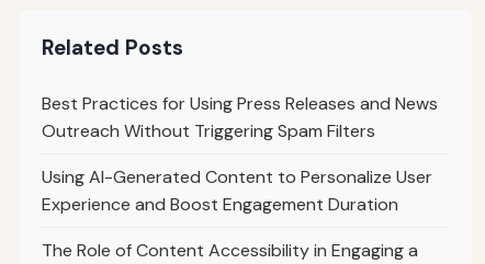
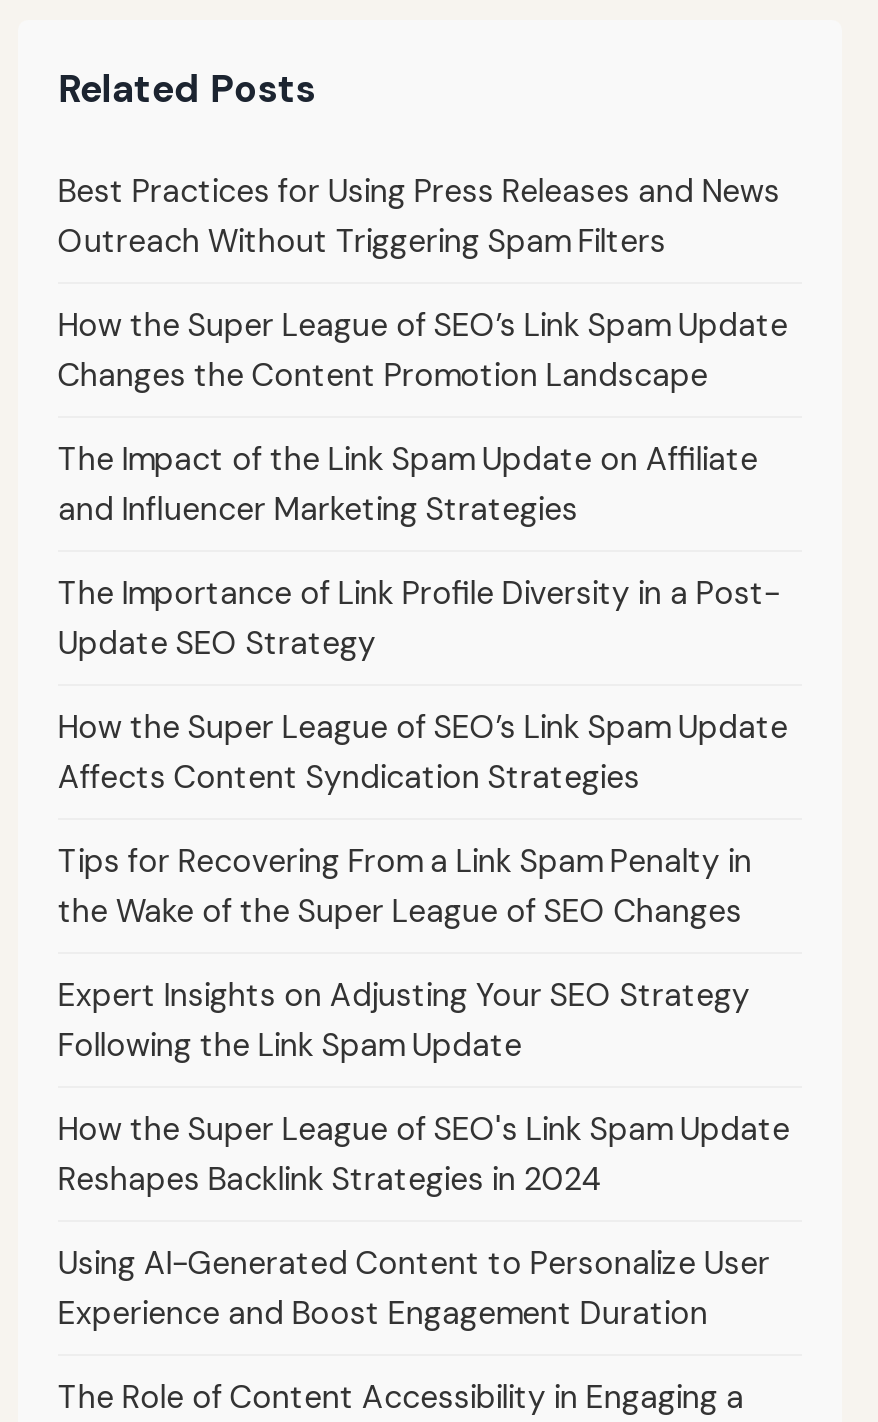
none -> [58,303,790,1199] How the Super League of SEO’s Link Spam Update | Changes the Content Promotion Landscape | The Impact of the Link Spam Update on Affiliate | and Influencer Marketing Strategies | The Importance of Link Profile Diversity in a Post- | Update SEO Strategy | How the Super League of SEO’s Link Spam Update | Affects Content Syndication Strategies | Tips for Recovering From a Link Spam Penalty in | the Wake of the Super League of SEO Changes | Expert Insights on Adjusting Your SEO Strategy | Following the Link Spam Update | How the Super League of SEO's Link Spam Update | Reshapes Backlink Strategies in 2024

